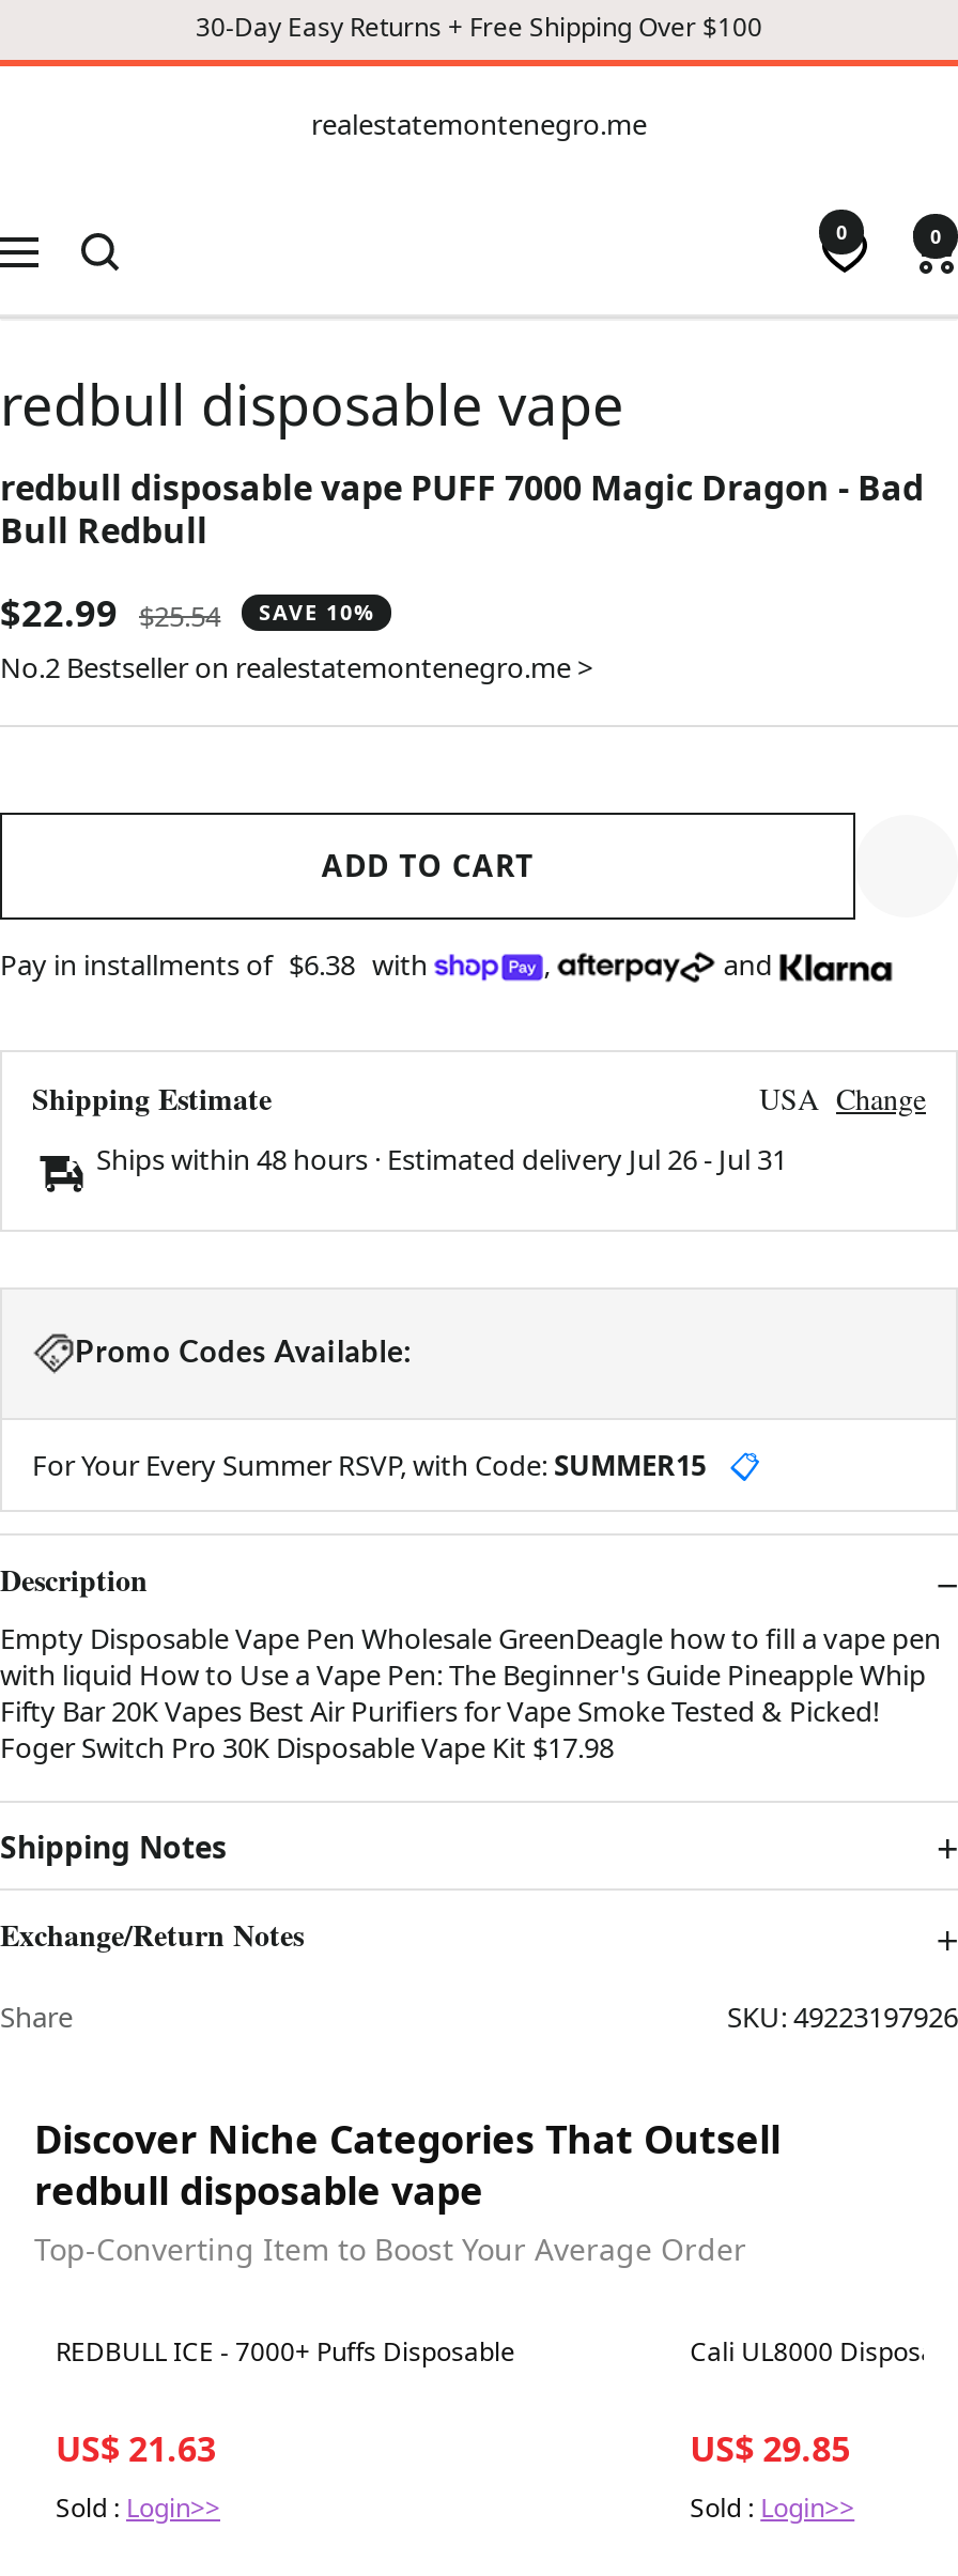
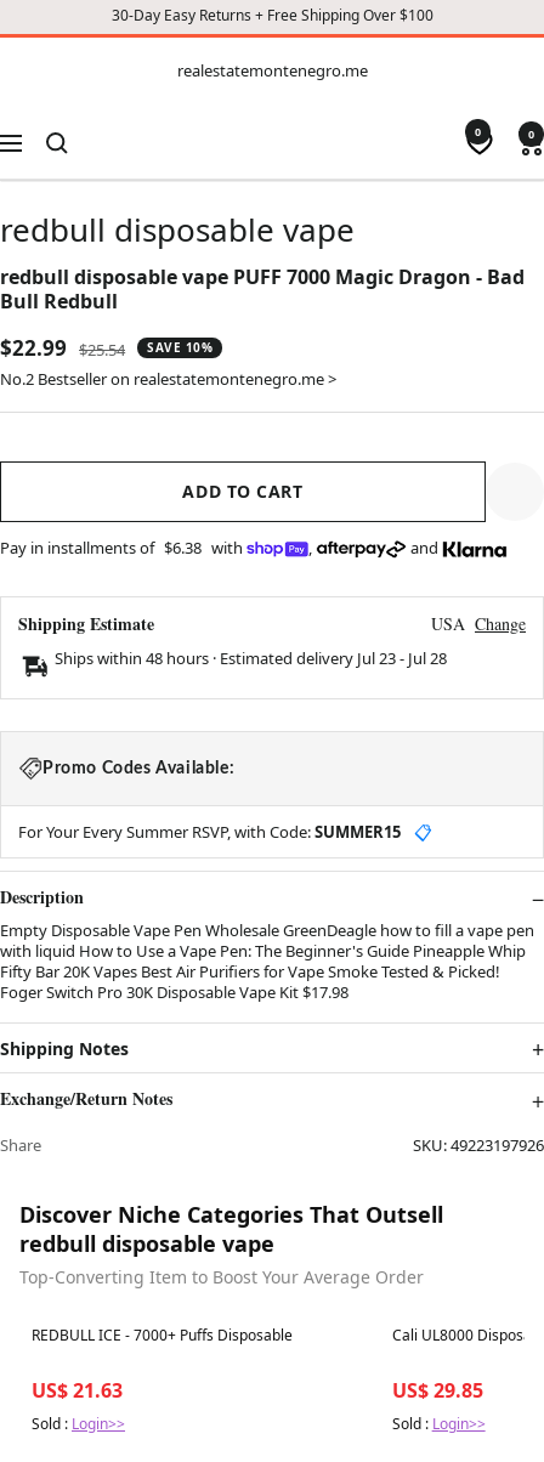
[96,1139,787,1177] Ships within 48 hours · Estimated delivery Jul 26 - Jul 31 -> [55,647,447,668] Ships within 48 hours · Estimated delivery Jul 23 - Jul 28

